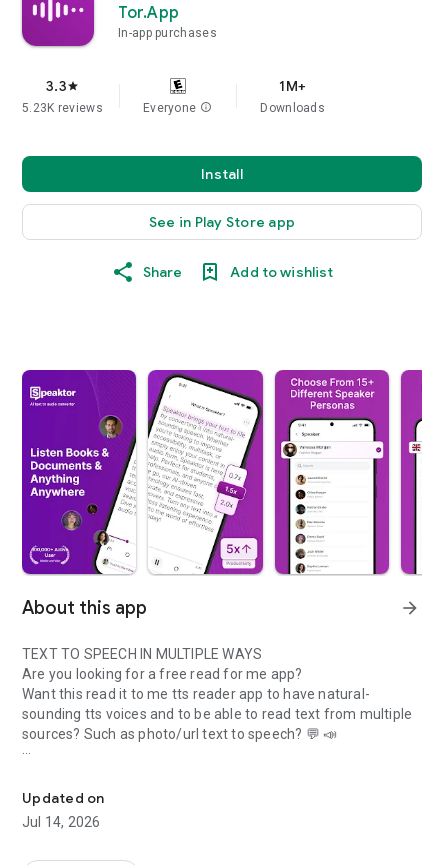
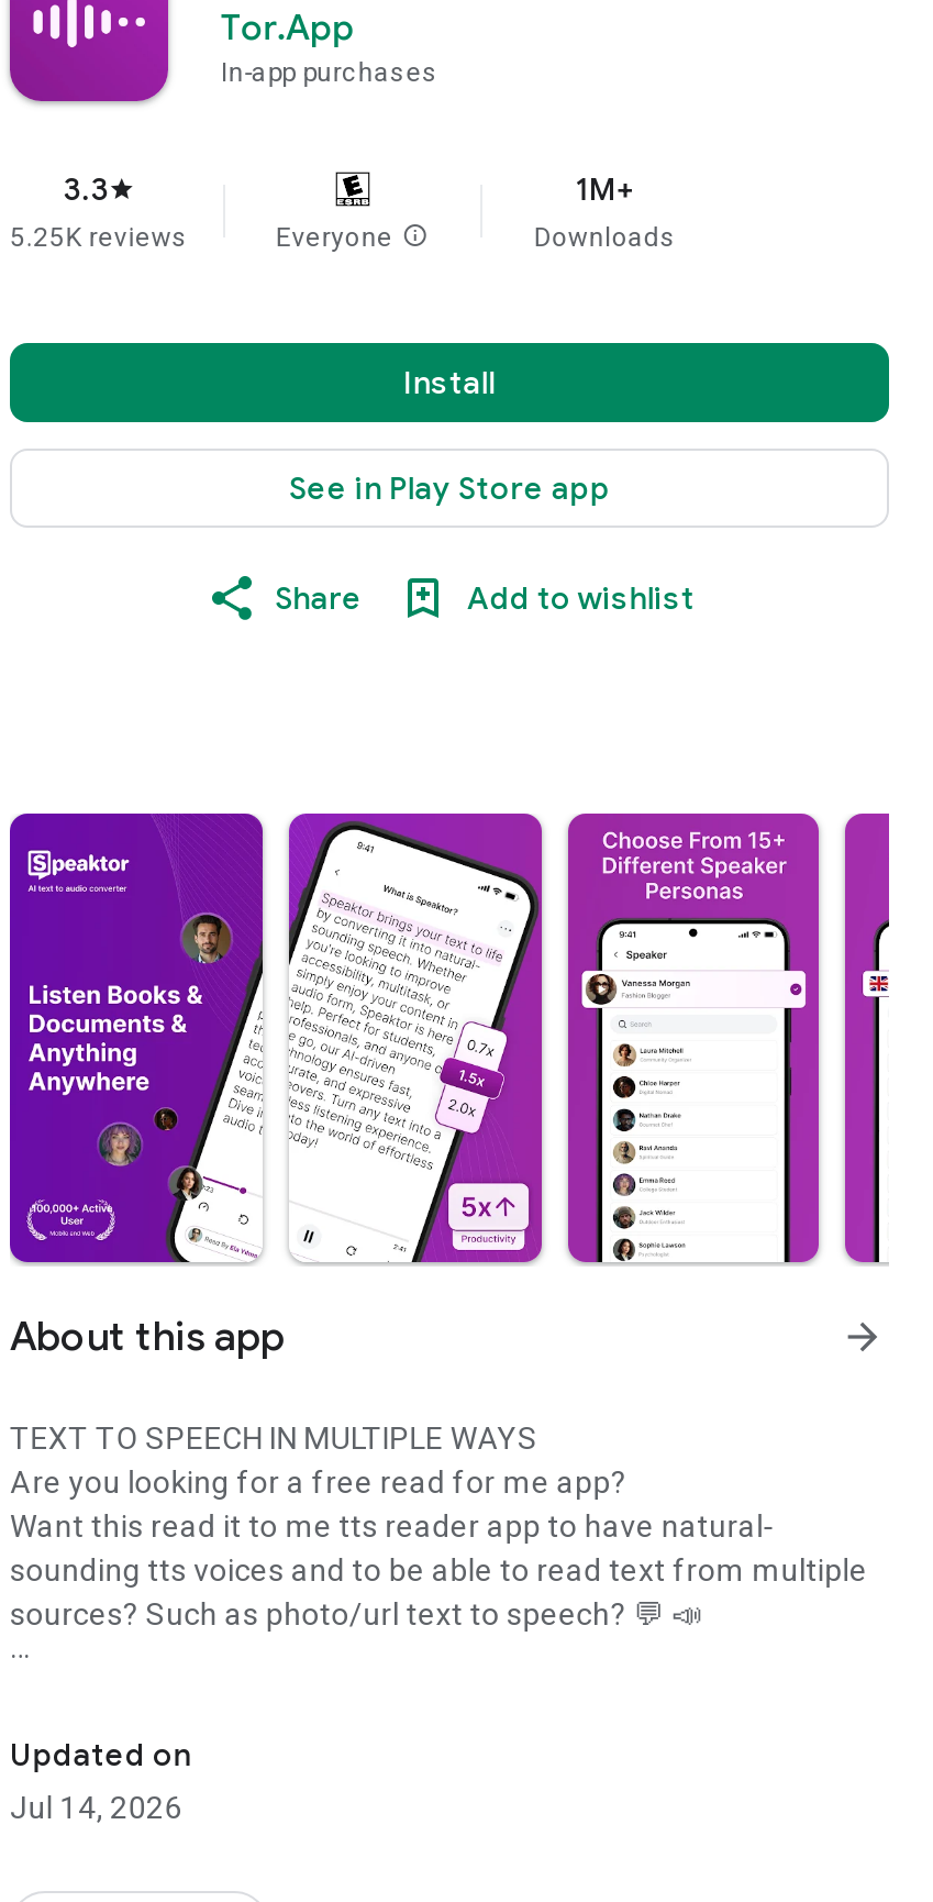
[22,101,103,115] 5.23K reviews -> [10,222,188,253] 5.25K reviews

